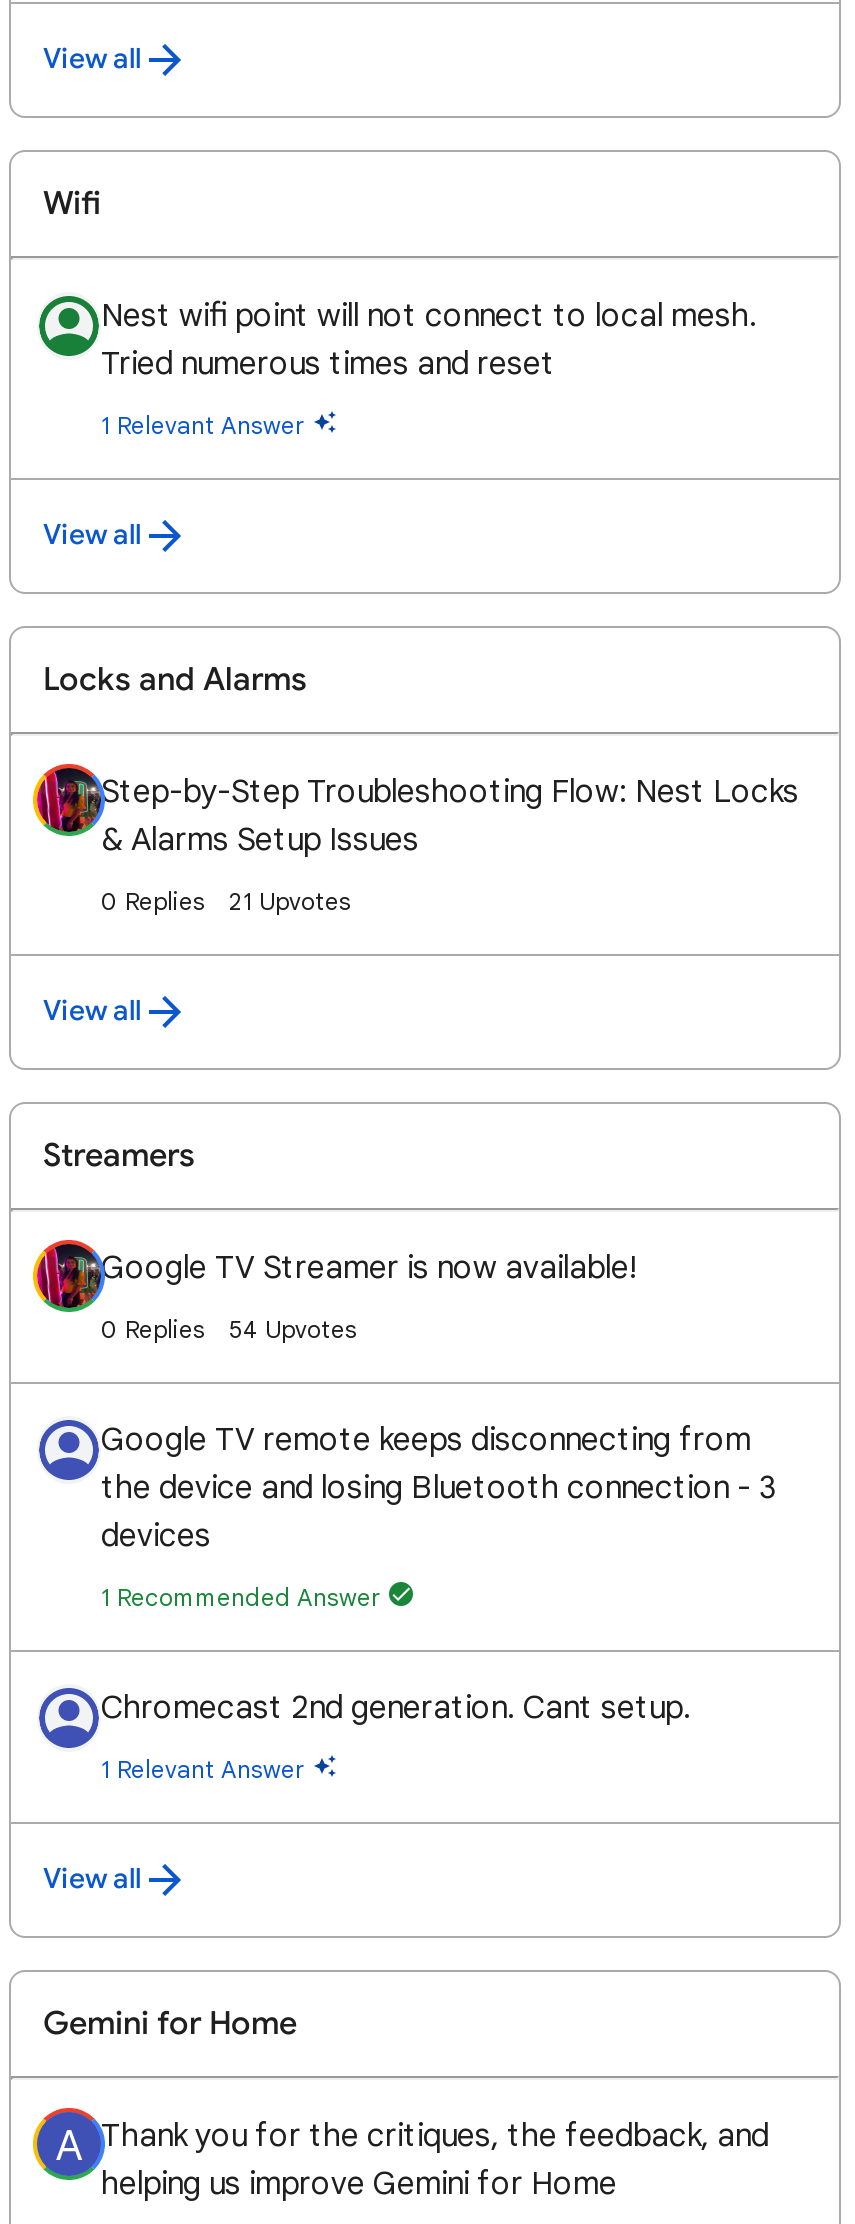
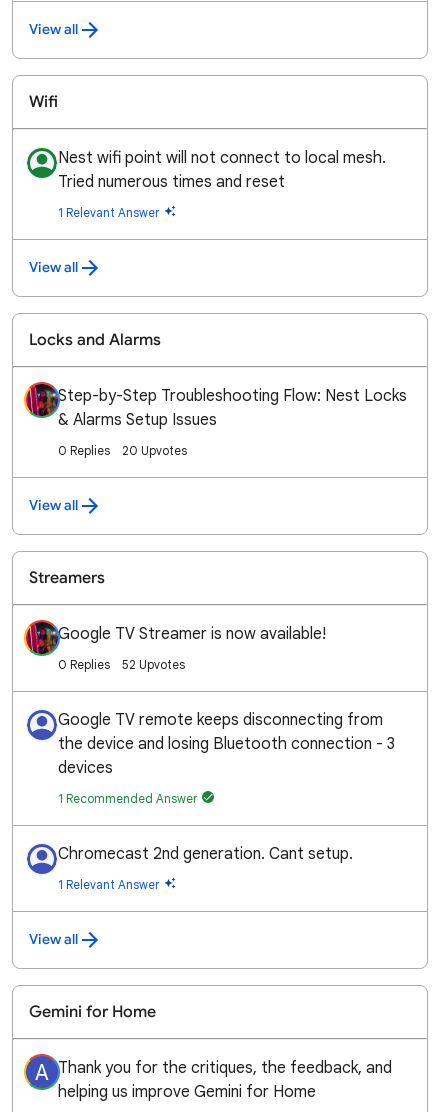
[229,886,351,916] 21 Upvotes -> [122,443,187,458] 20 Upvotes
[229,1314,357,1344] 54 Upvotes -> [122,657,185,672] 52 Upvotes

